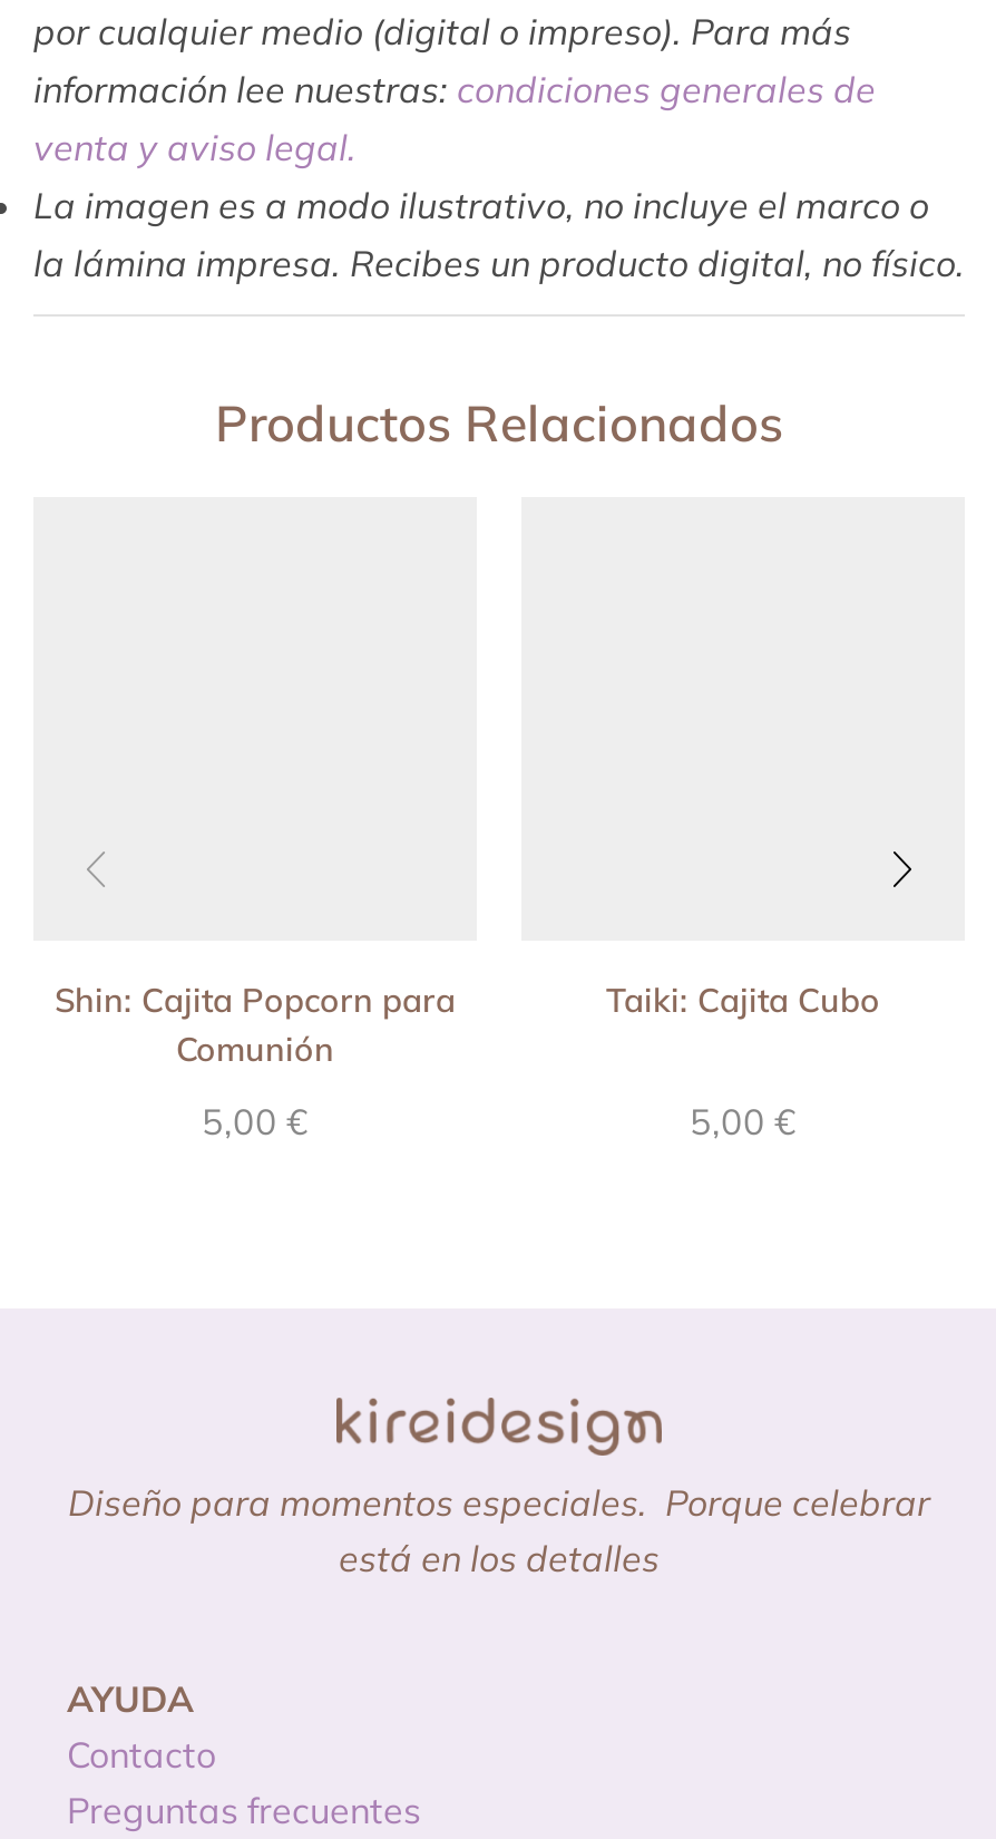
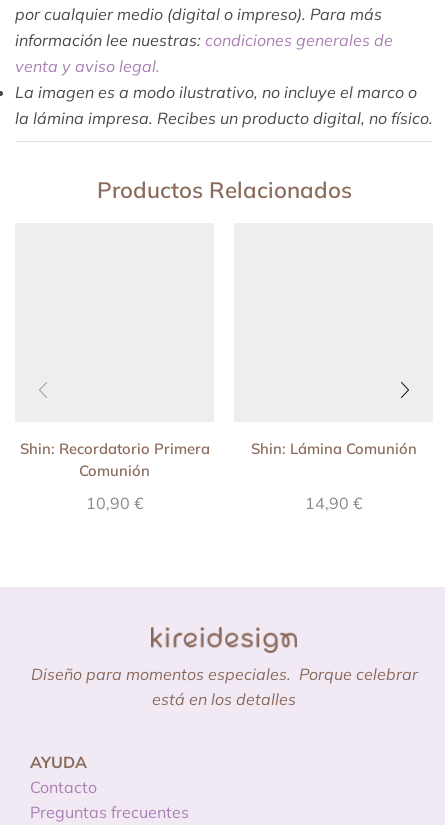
[55,979,456,1022] Shin: Cajita Popcorn para -> [19,439,209,458] Shin: Recordatorio Primera
[606,979,880,1022] Taiki: Cajita Cubo -> [250,439,416,458] Shin: Lámina Comunión
[202,1099,309,1143] 5,00 € -> [85,493,143,513] 10,90 €
[690,1099,797,1143] 5,00 € -> [304,493,362,513] 14,90 €

